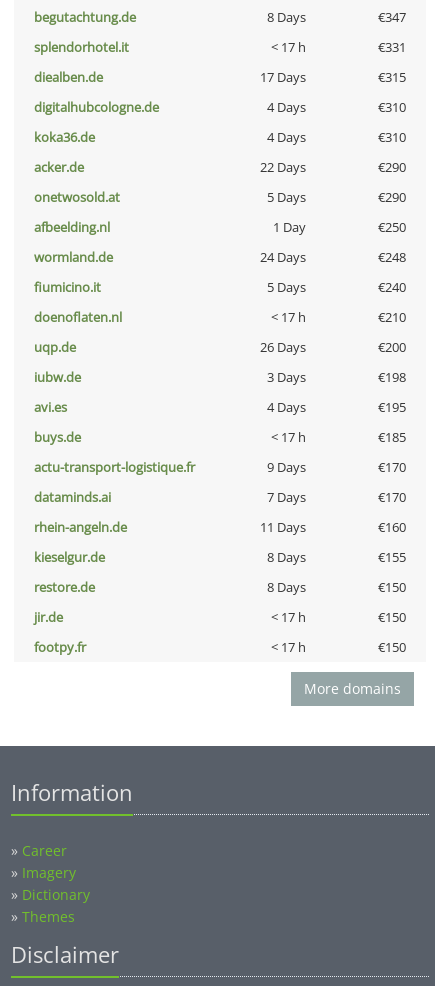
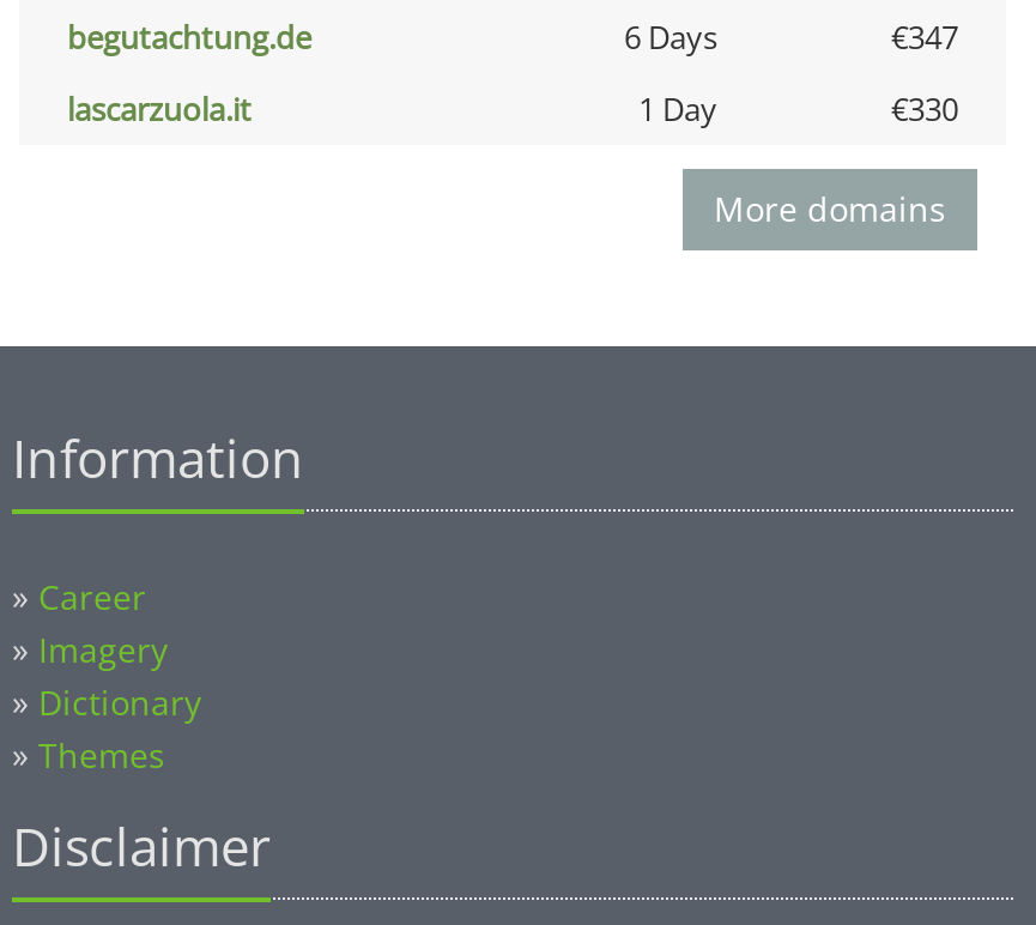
[266,8,305,26] 8 Days -> [624,16,717,59] 6 Days
[34,38,406,236] splendorhotel.it | < 17 h | €331 | diealben.de | 17 Days | €315 | digitalhubcologne.de | 4 Days | €310 | koka36.de | 4 Days | €310 | acker.de | 22 Days | €290 | onetwosold.at | 5 Days | €290 | afbeelding.nl -> [67,87,252,131] lascarzuola.it
[34,218,406,656] €250 | wormland.de | 24 Days | €248 | fiumicino.it | 5 Days | €240 | doenoflaten.nl | < 17 h | €210 | uqp.de | 26 Days | €200 | iubw.de | 3 Days | €198 | avi.es | 4 Days | €195 | buys.de | < 17 h | €185 | actu-transport-logistique.fr | 9 Days | €170 | dataminds.ai | 7 Days | €170 | rhein-angeln.de | 11 Days | €160 | kieselgur.de | 8 Days | €155 | restore.de | 8 Days | €150 | jir.de | < 17 h | €150 | footpy.fr | < 17 h | €150 -> [891,87,958,131] €330

